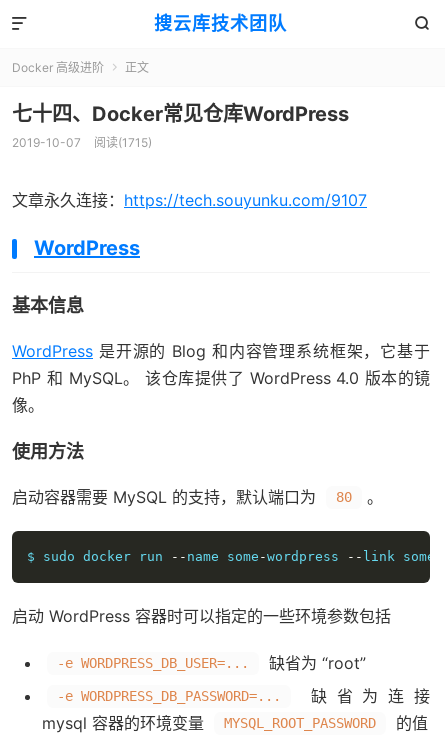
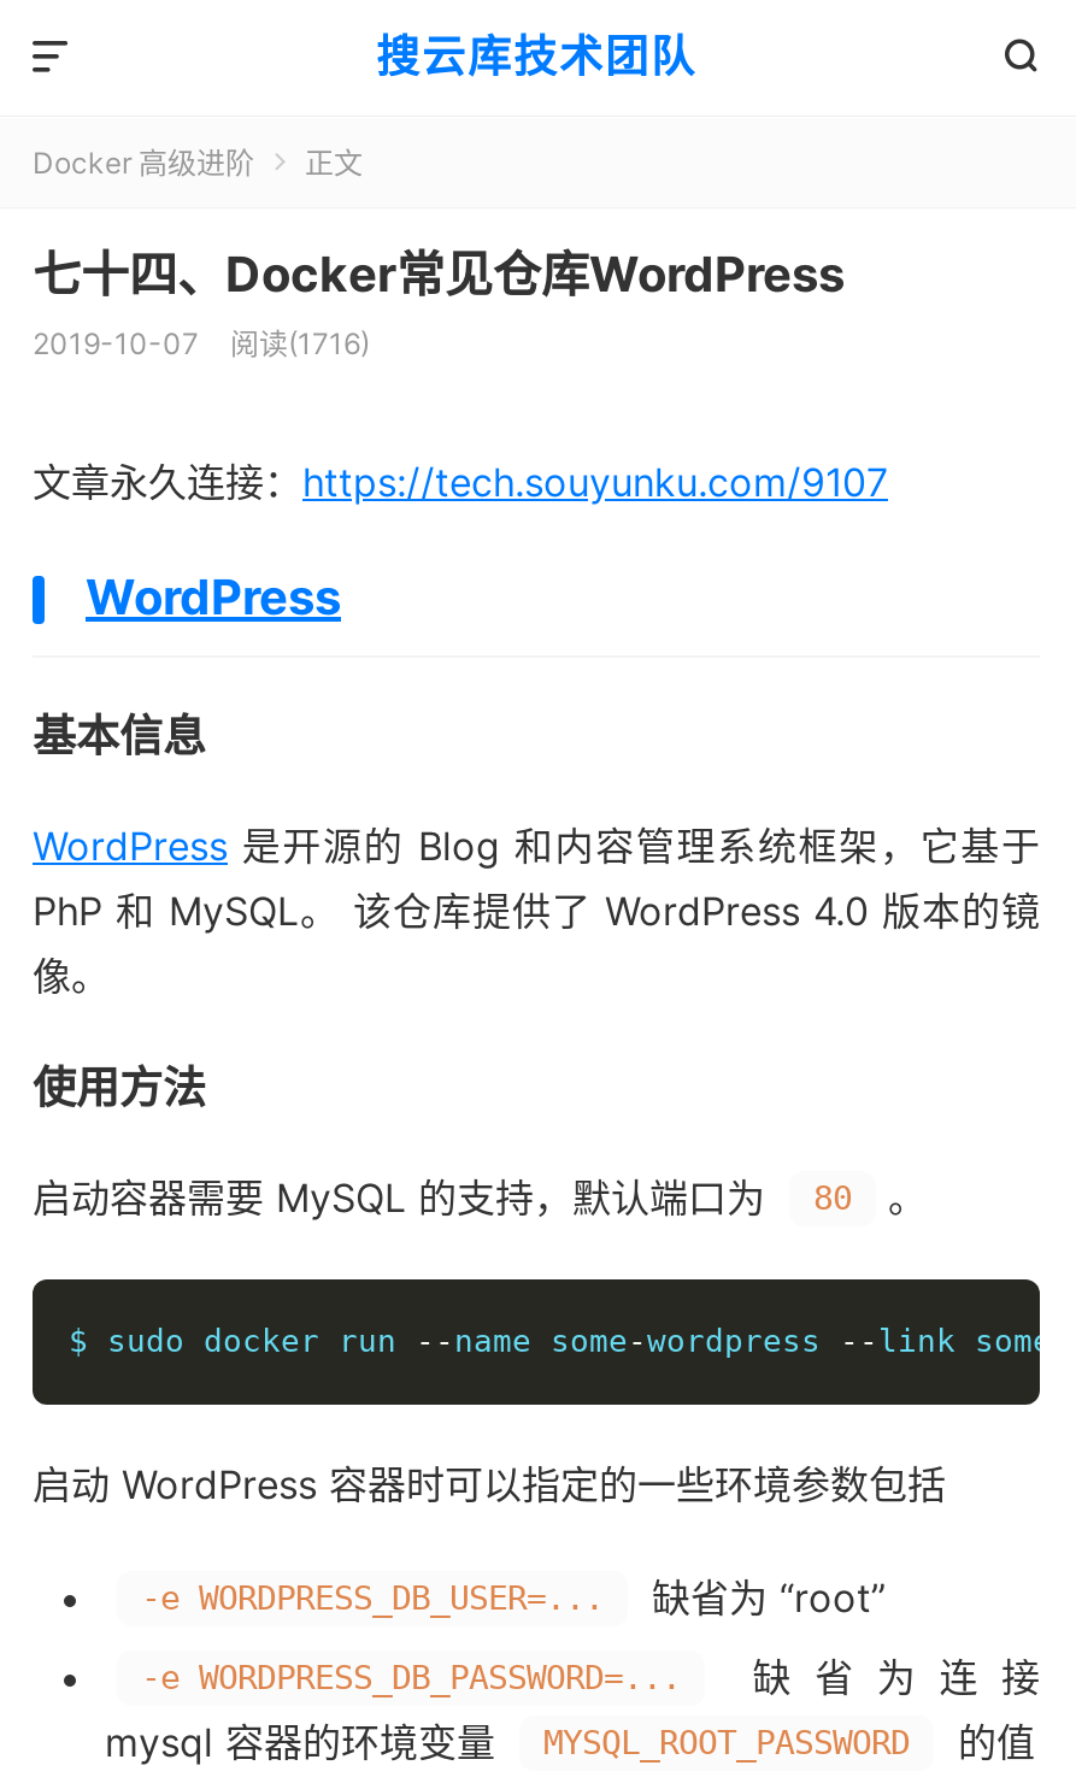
[12,135,152,150] 2019-10-07 阅读(1715) -> [33,325,370,361] 2019-10-07 阅读(1716)

